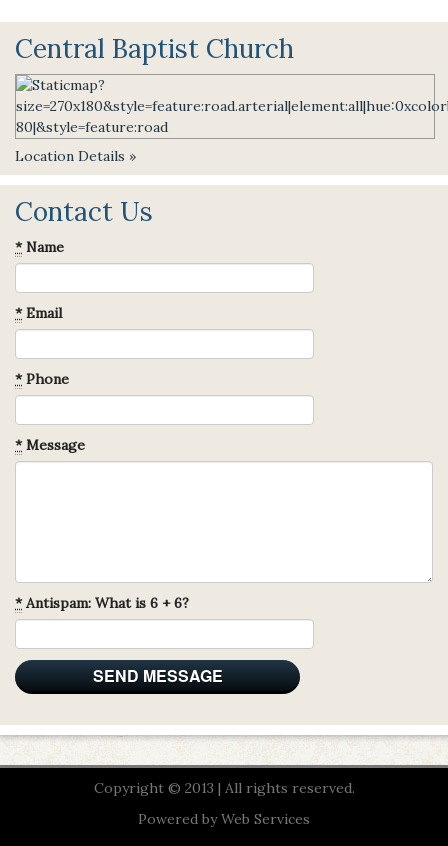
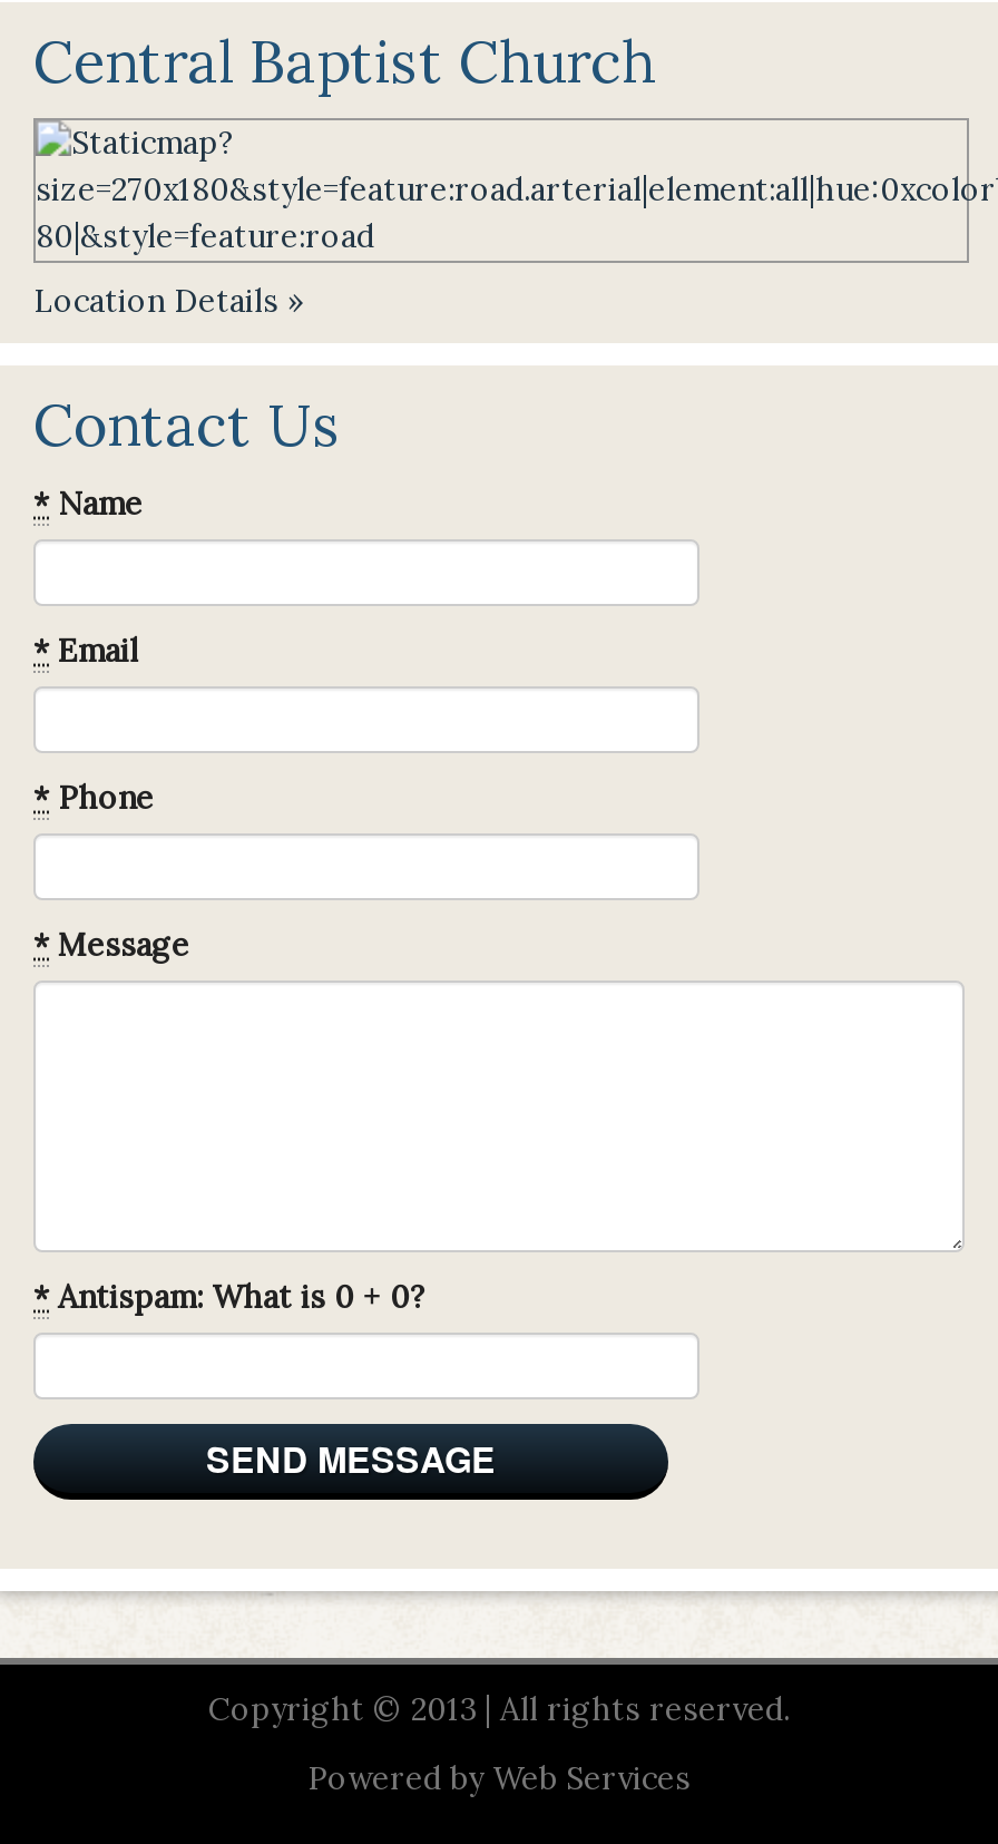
[15,594,189,612] * Antispam: What is 6 + 6? -> [33,1276,425,1316] * Antispam: What is 0 + 0?

